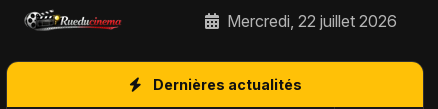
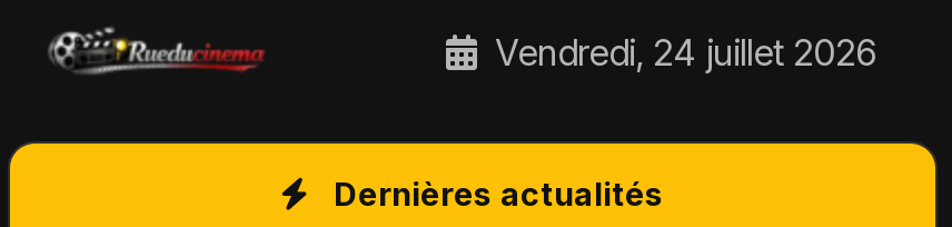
[219,11,397,31] Mercredi, 22 juillet 2026 -> [477,30,877,75] Vendredi, 24 juillet 2026

